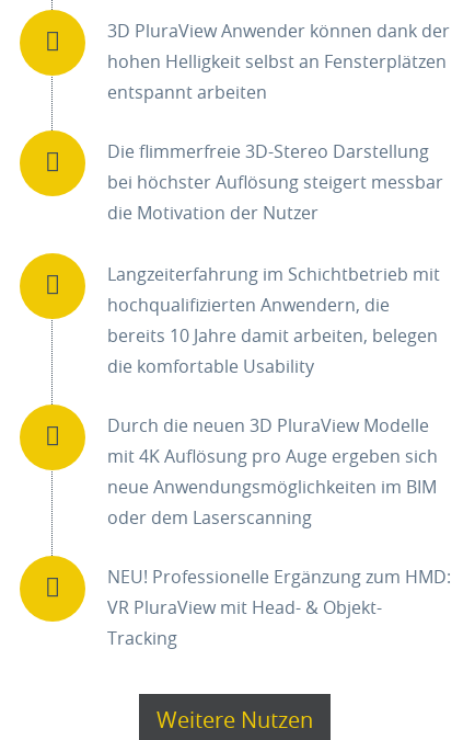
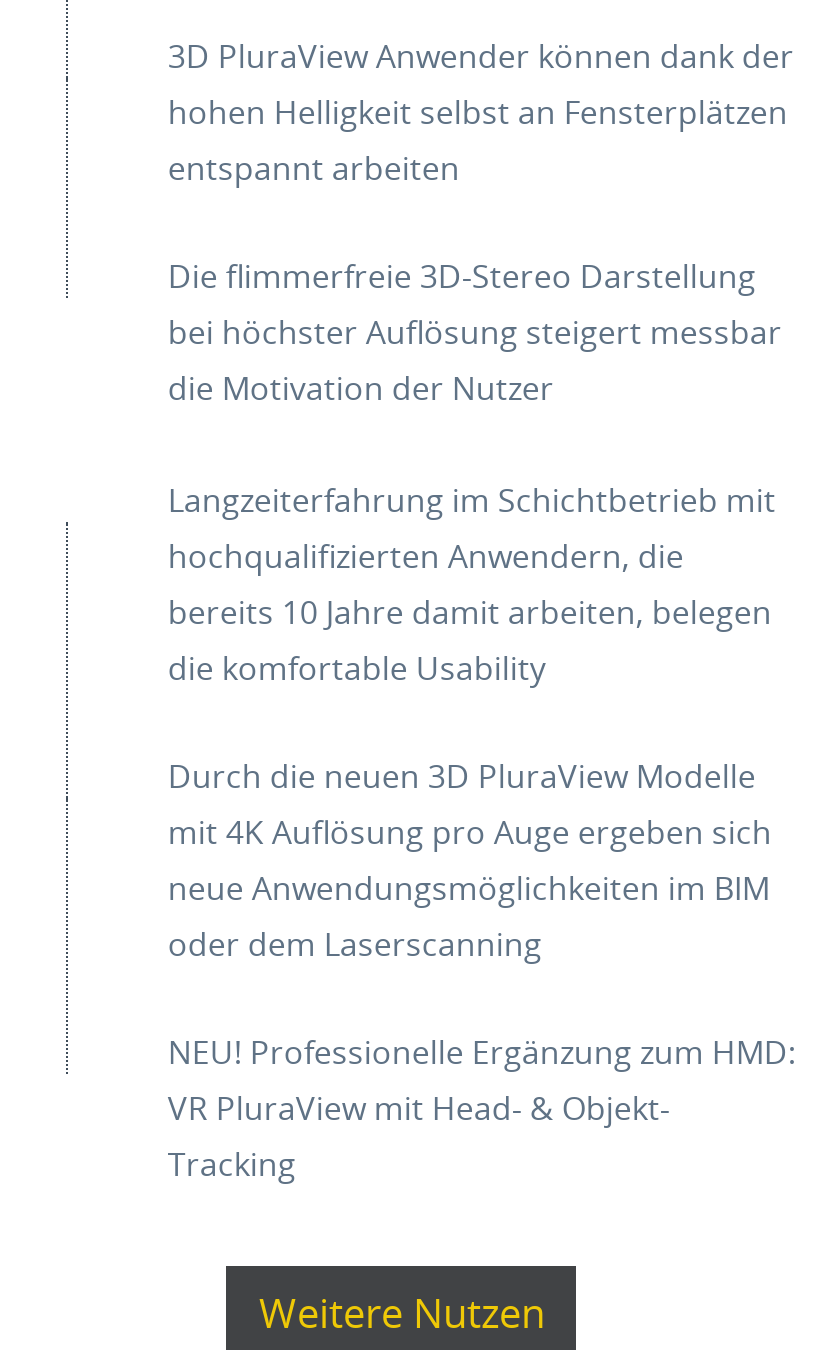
[19,9,86,77] [image] -> none
[19,129,86,197] [image] -> none
[19,252,86,320] [image] -> none
[19,403,86,471] [image] -> none
[19,555,86,623] [image] -> none

